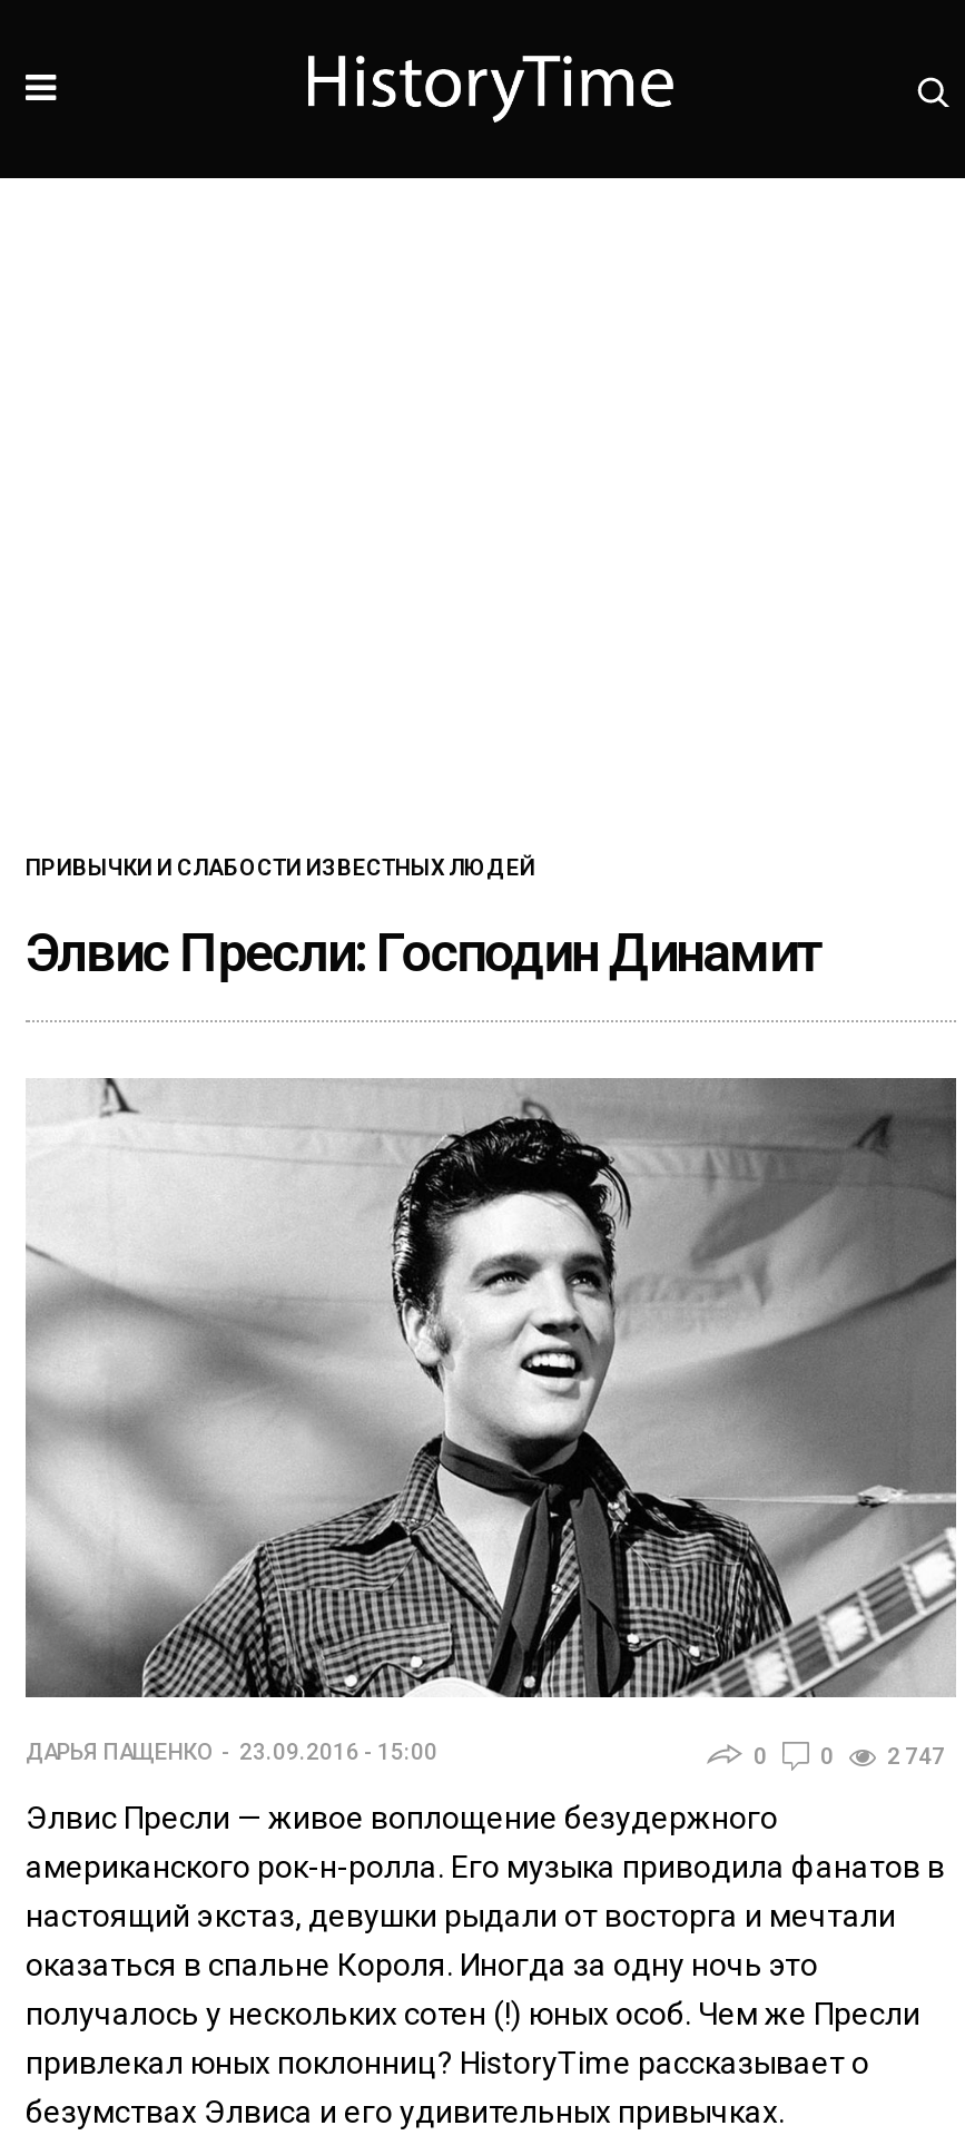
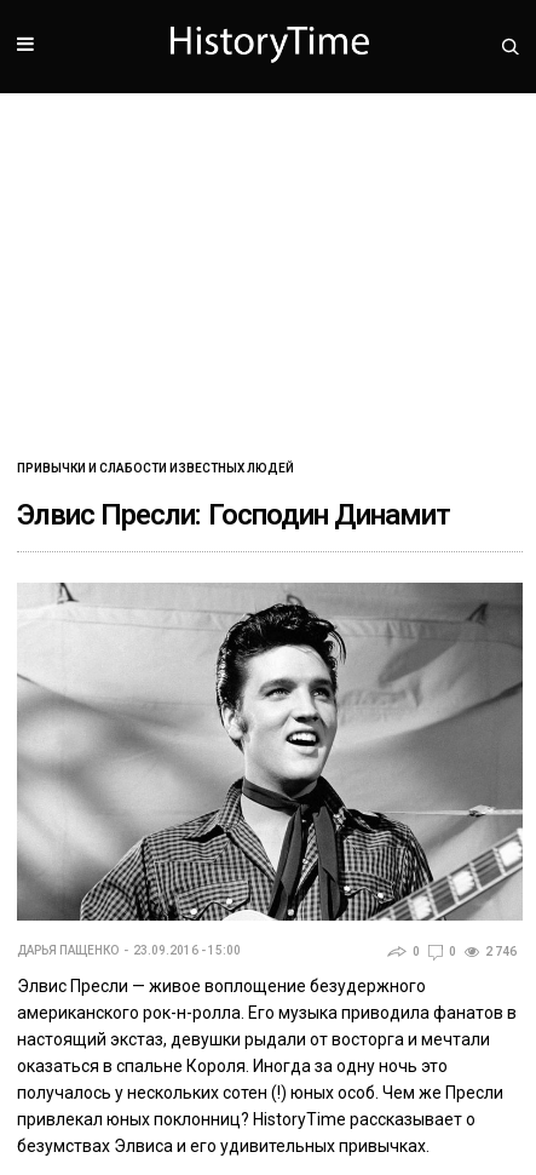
[754,1743,945,1767] 0 0 2 747 -> [413,945,517,958] 0 0 2 746

